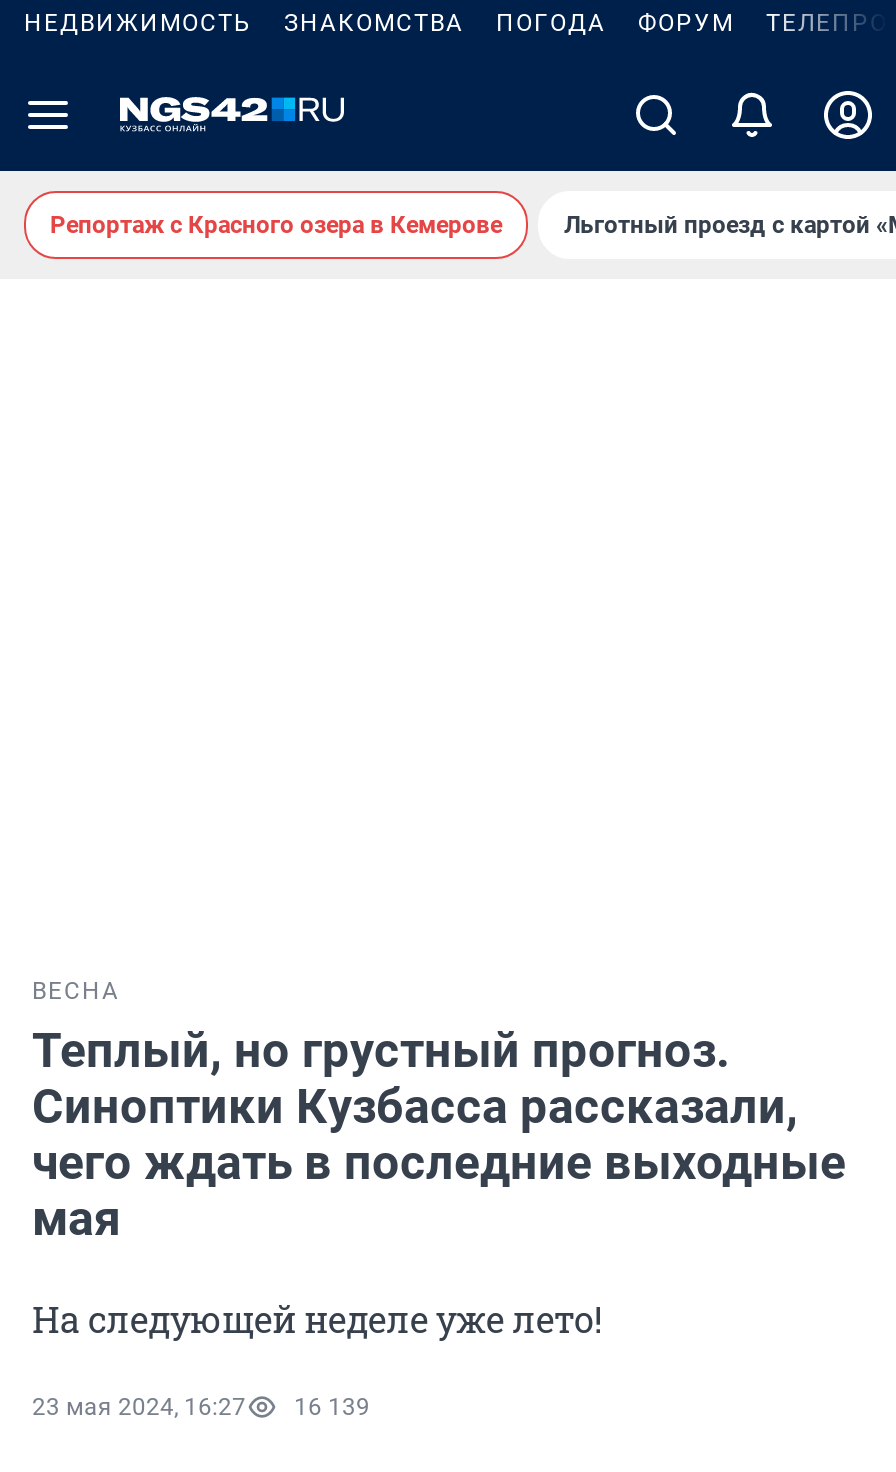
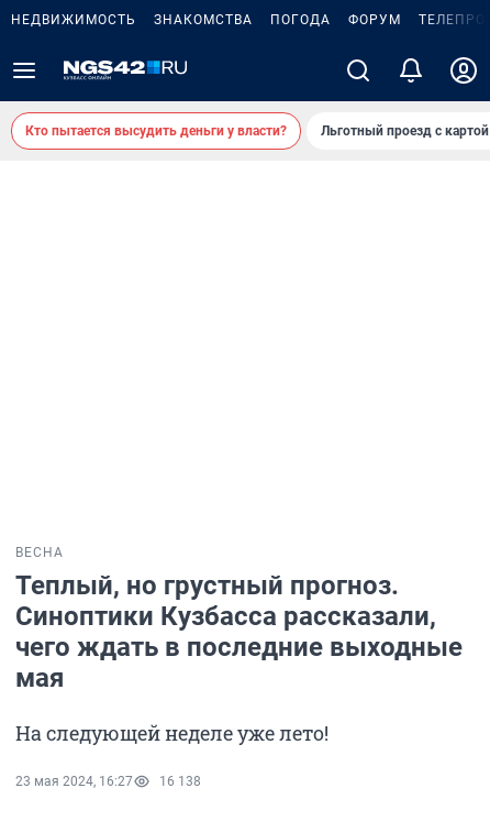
[50,211,502,239] Репортаж с Красного озера в Кемерове -> [25,123,287,139] Кто пытается высудить деньги у власти?
[32,1393,370,1421] 23 мая 2024, 16:27 16 139 -> [15,774,201,789] 23 мая 2024, 16:27 16 138

